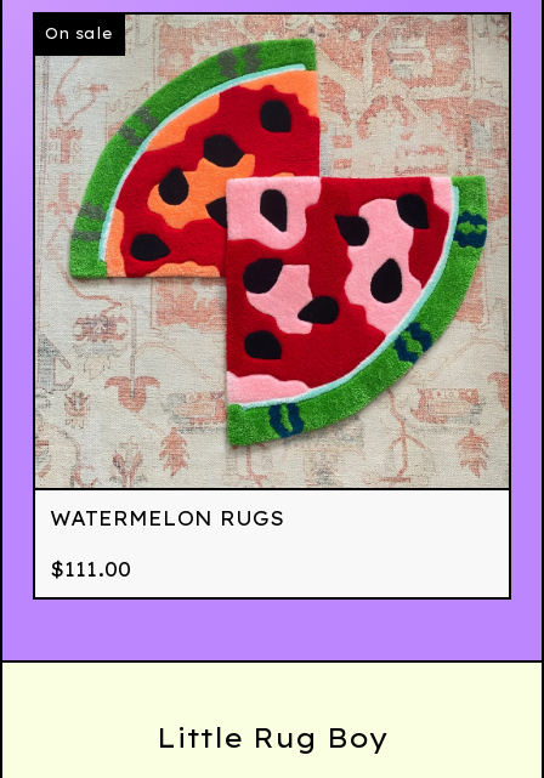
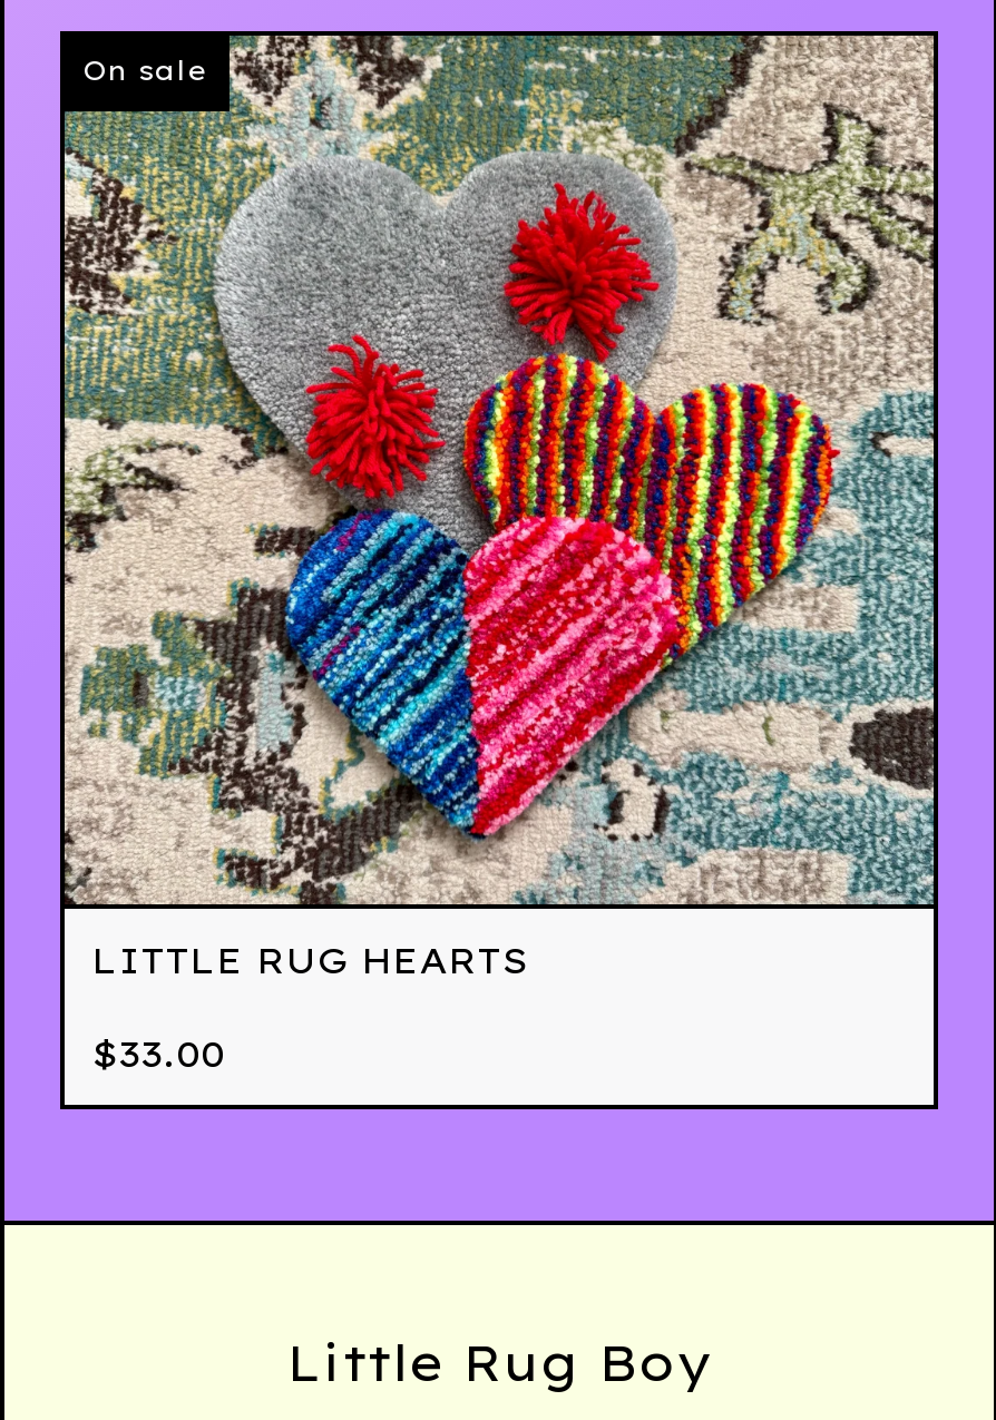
[35,15,509,530] [image] | WATERMELON RUGS -> [62,33,936,982] [image] | LITTLE RUG HEARTS
[50,557,131,581] $111.00 -> [91,1031,225,1076] $33.00

